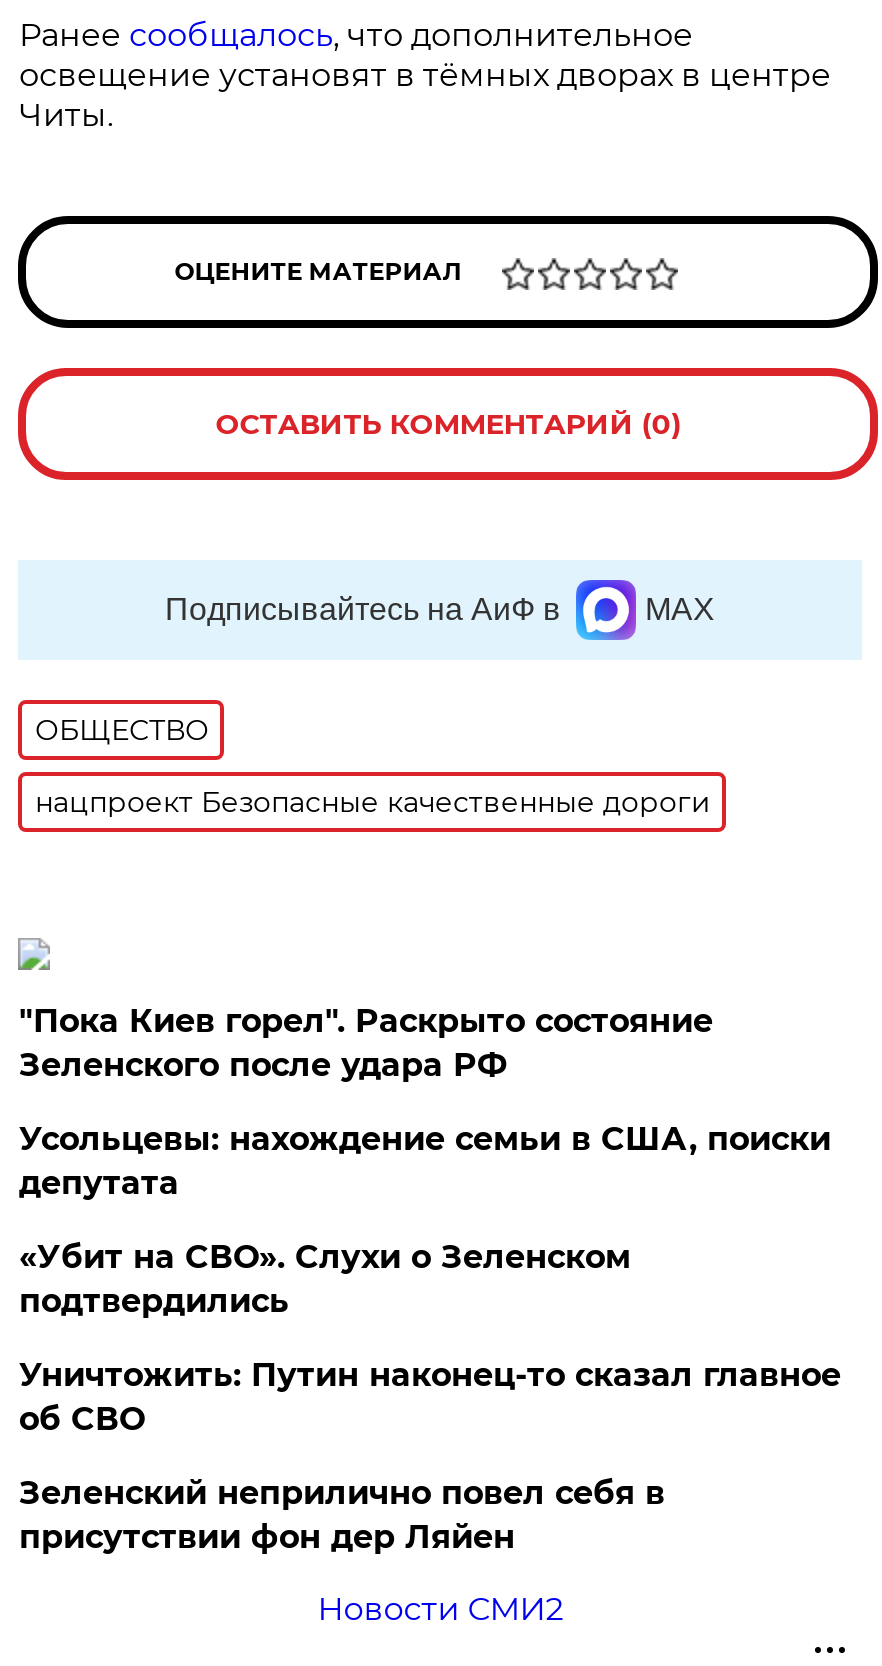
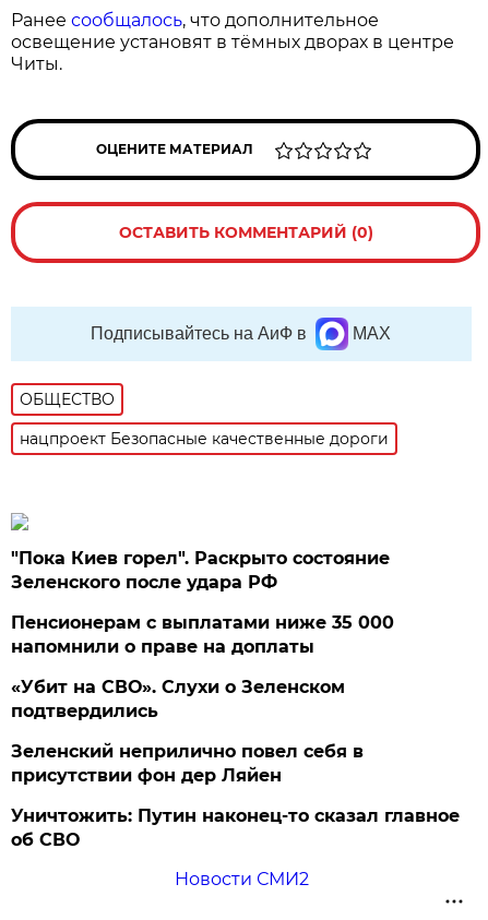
[19,1120,831,1202] Усольцевы: нахождение семьи в США, поиски | депутата -> [11,612,395,657] Пенсионерам с выплатами ниже 35 000 | напомнили о праве на доплаты
moved [19,1356,841,1438] -> [11,805,460,850]: Уничтожить: Путин наконец-то сказал главное | об СВО
moved [19,1474,665,1556] -> [11,741,364,786]: Зеленский неприлично повел cебя в | присутствии фон дер Ляйен

